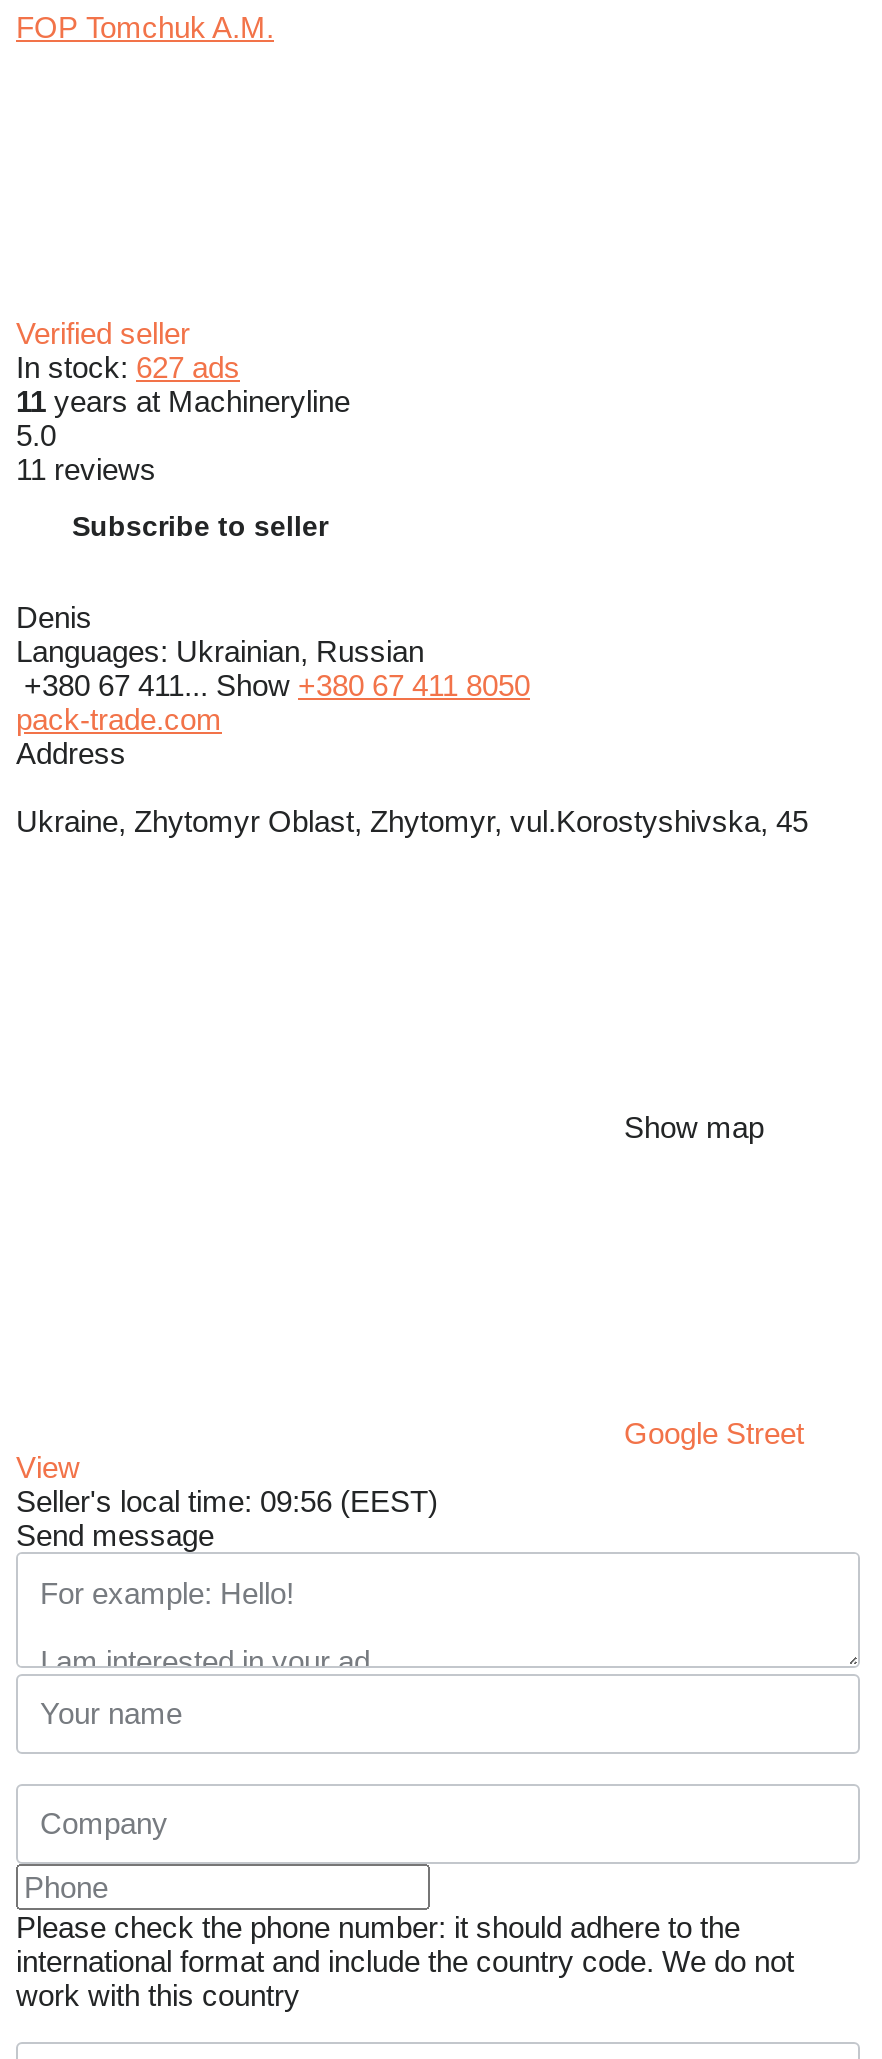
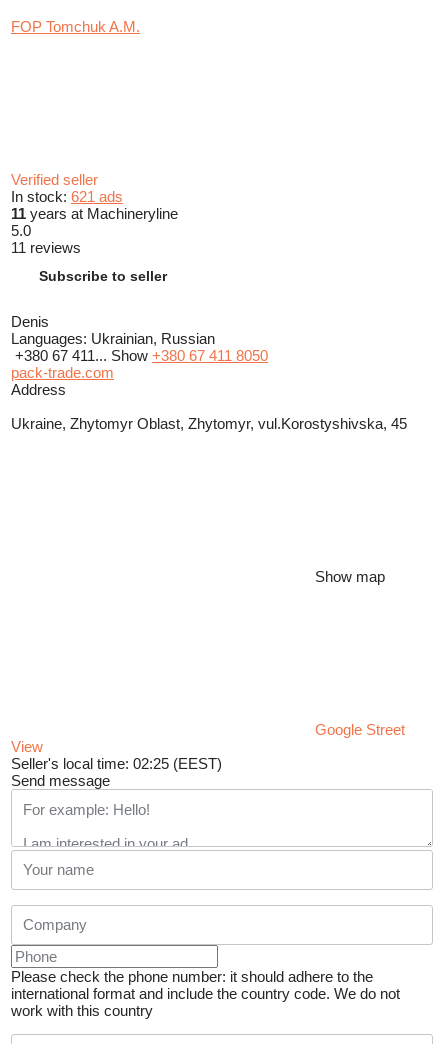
[16,349,240,383] In stock: 627 ads -> [11,187,123,204] In stock: 621 ads
[16,1483,438,1517] Seller's local time: 09:56 (EEST) -> [11,754,222,771] Seller's local time: 02:25 (EEST)

